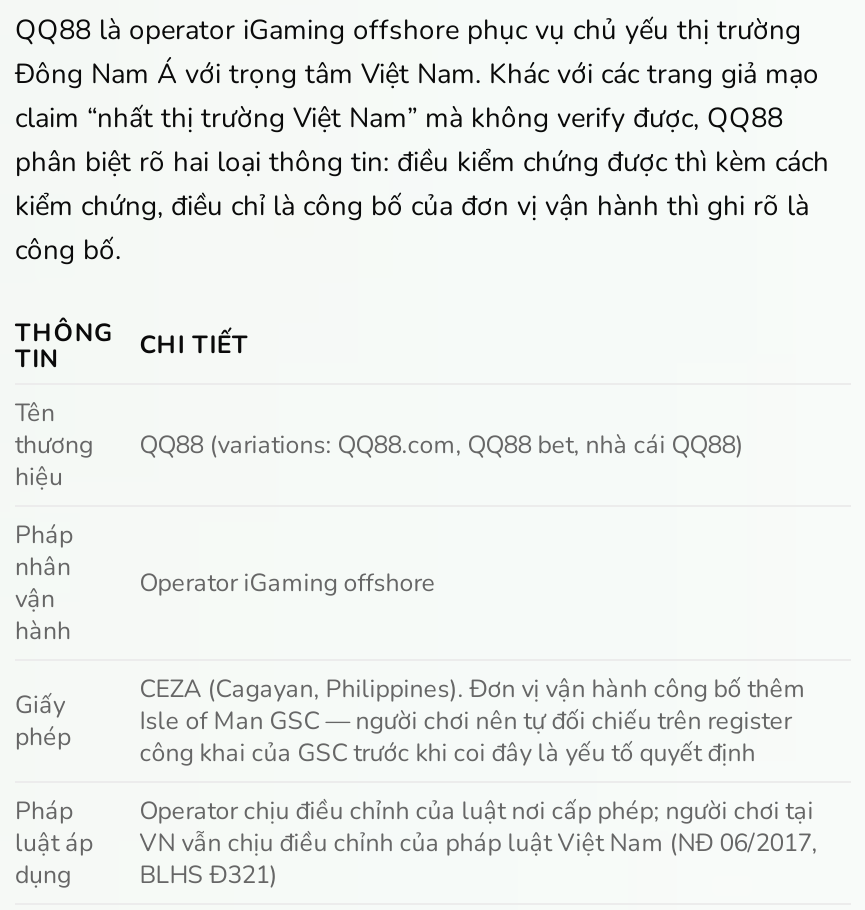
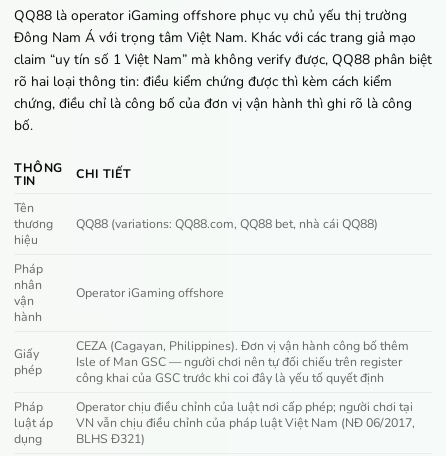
[15,98,829,268] claim “nhất thị trường Việt Nam” mà không verify được, QQ88 | phân biệt rõ hai loại thông tin: điều kiểm chứng được thì kèm cách | kiểm chứng, điều chỉ là công bố của đơn vị vận hành thì ghi rõ là | công bố. -> [14,50,432,135] claim “uy tín số 1 Việt Nam” mà không verify được, QQ88 phân biệt | rõ hai loại thông tin: điều kiểm chứng được thì kèm cách kiểm | chứng, điều chỉ là công bố của đơn vị vận hành thì ghi rõ là công | bố.

